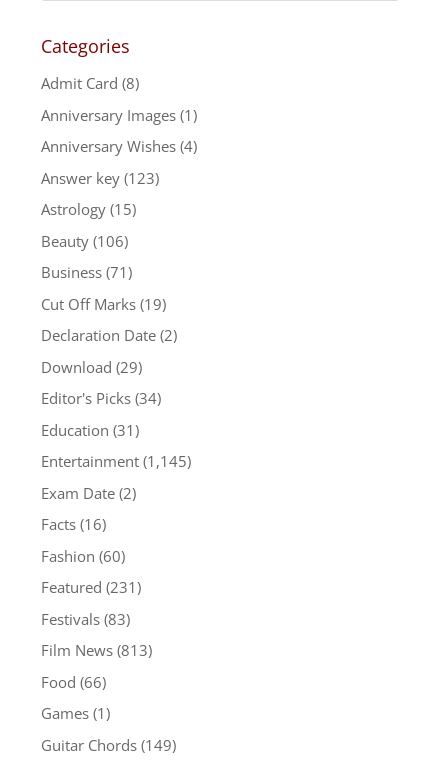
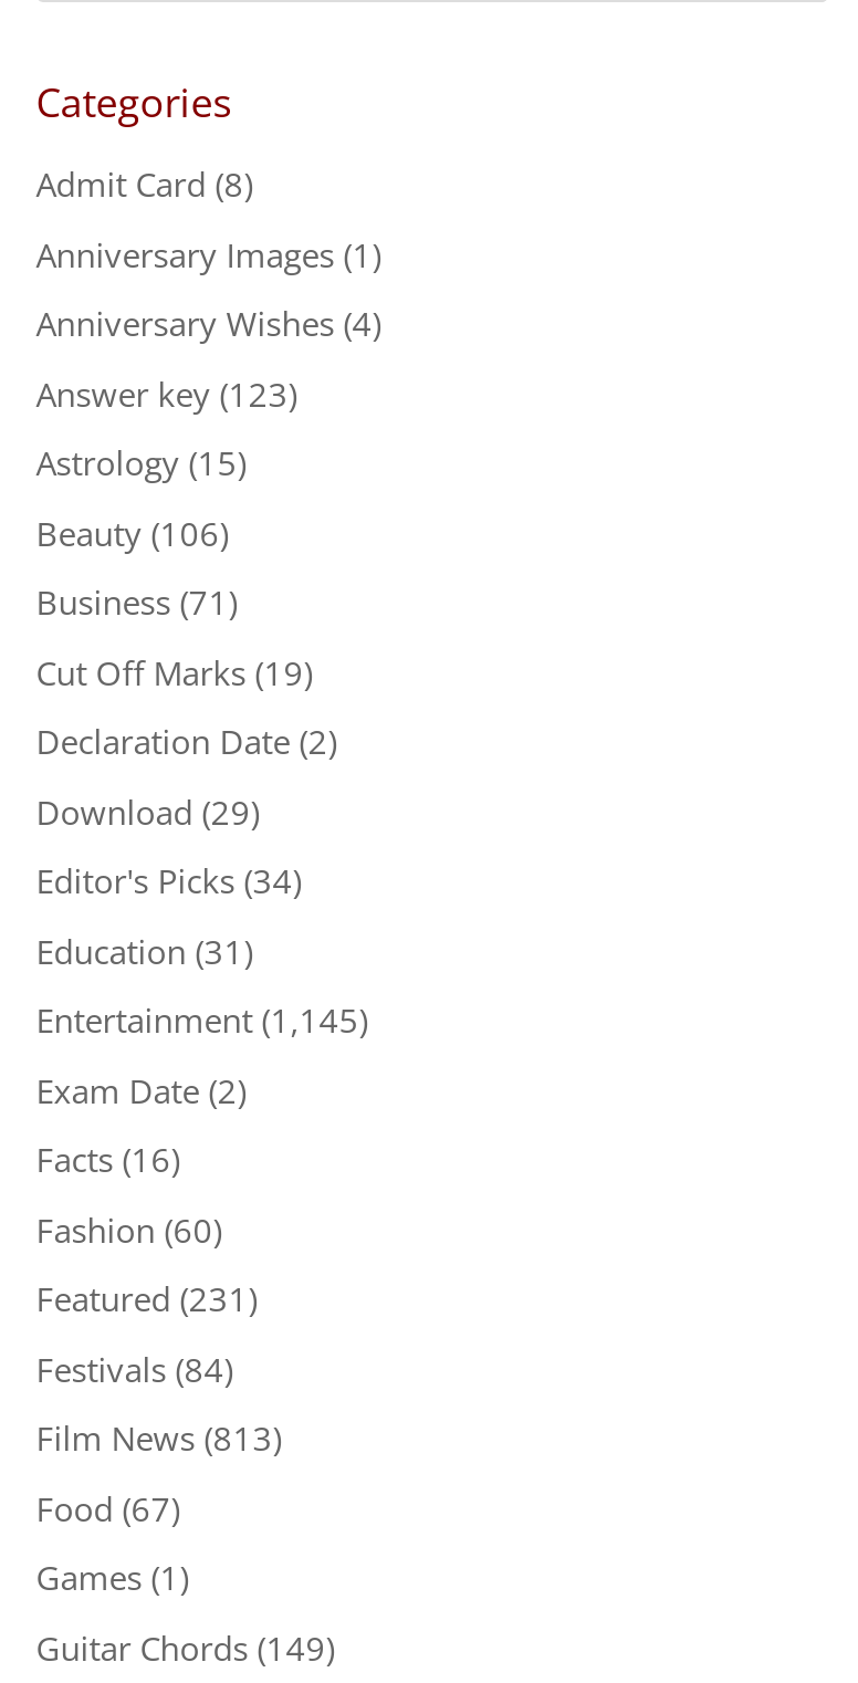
[41,609,130,629] Festivals (83) -> [36,1346,233,1390] Festivals (84)
[41,672,106,692] Food (66) -> [36,1486,180,1530] Food (67)

